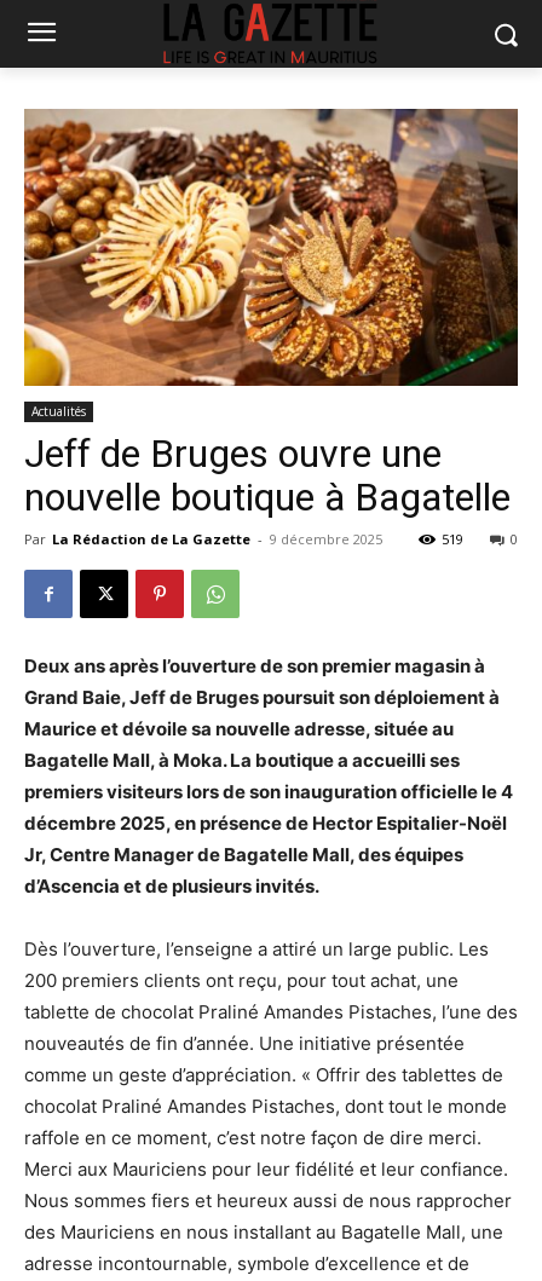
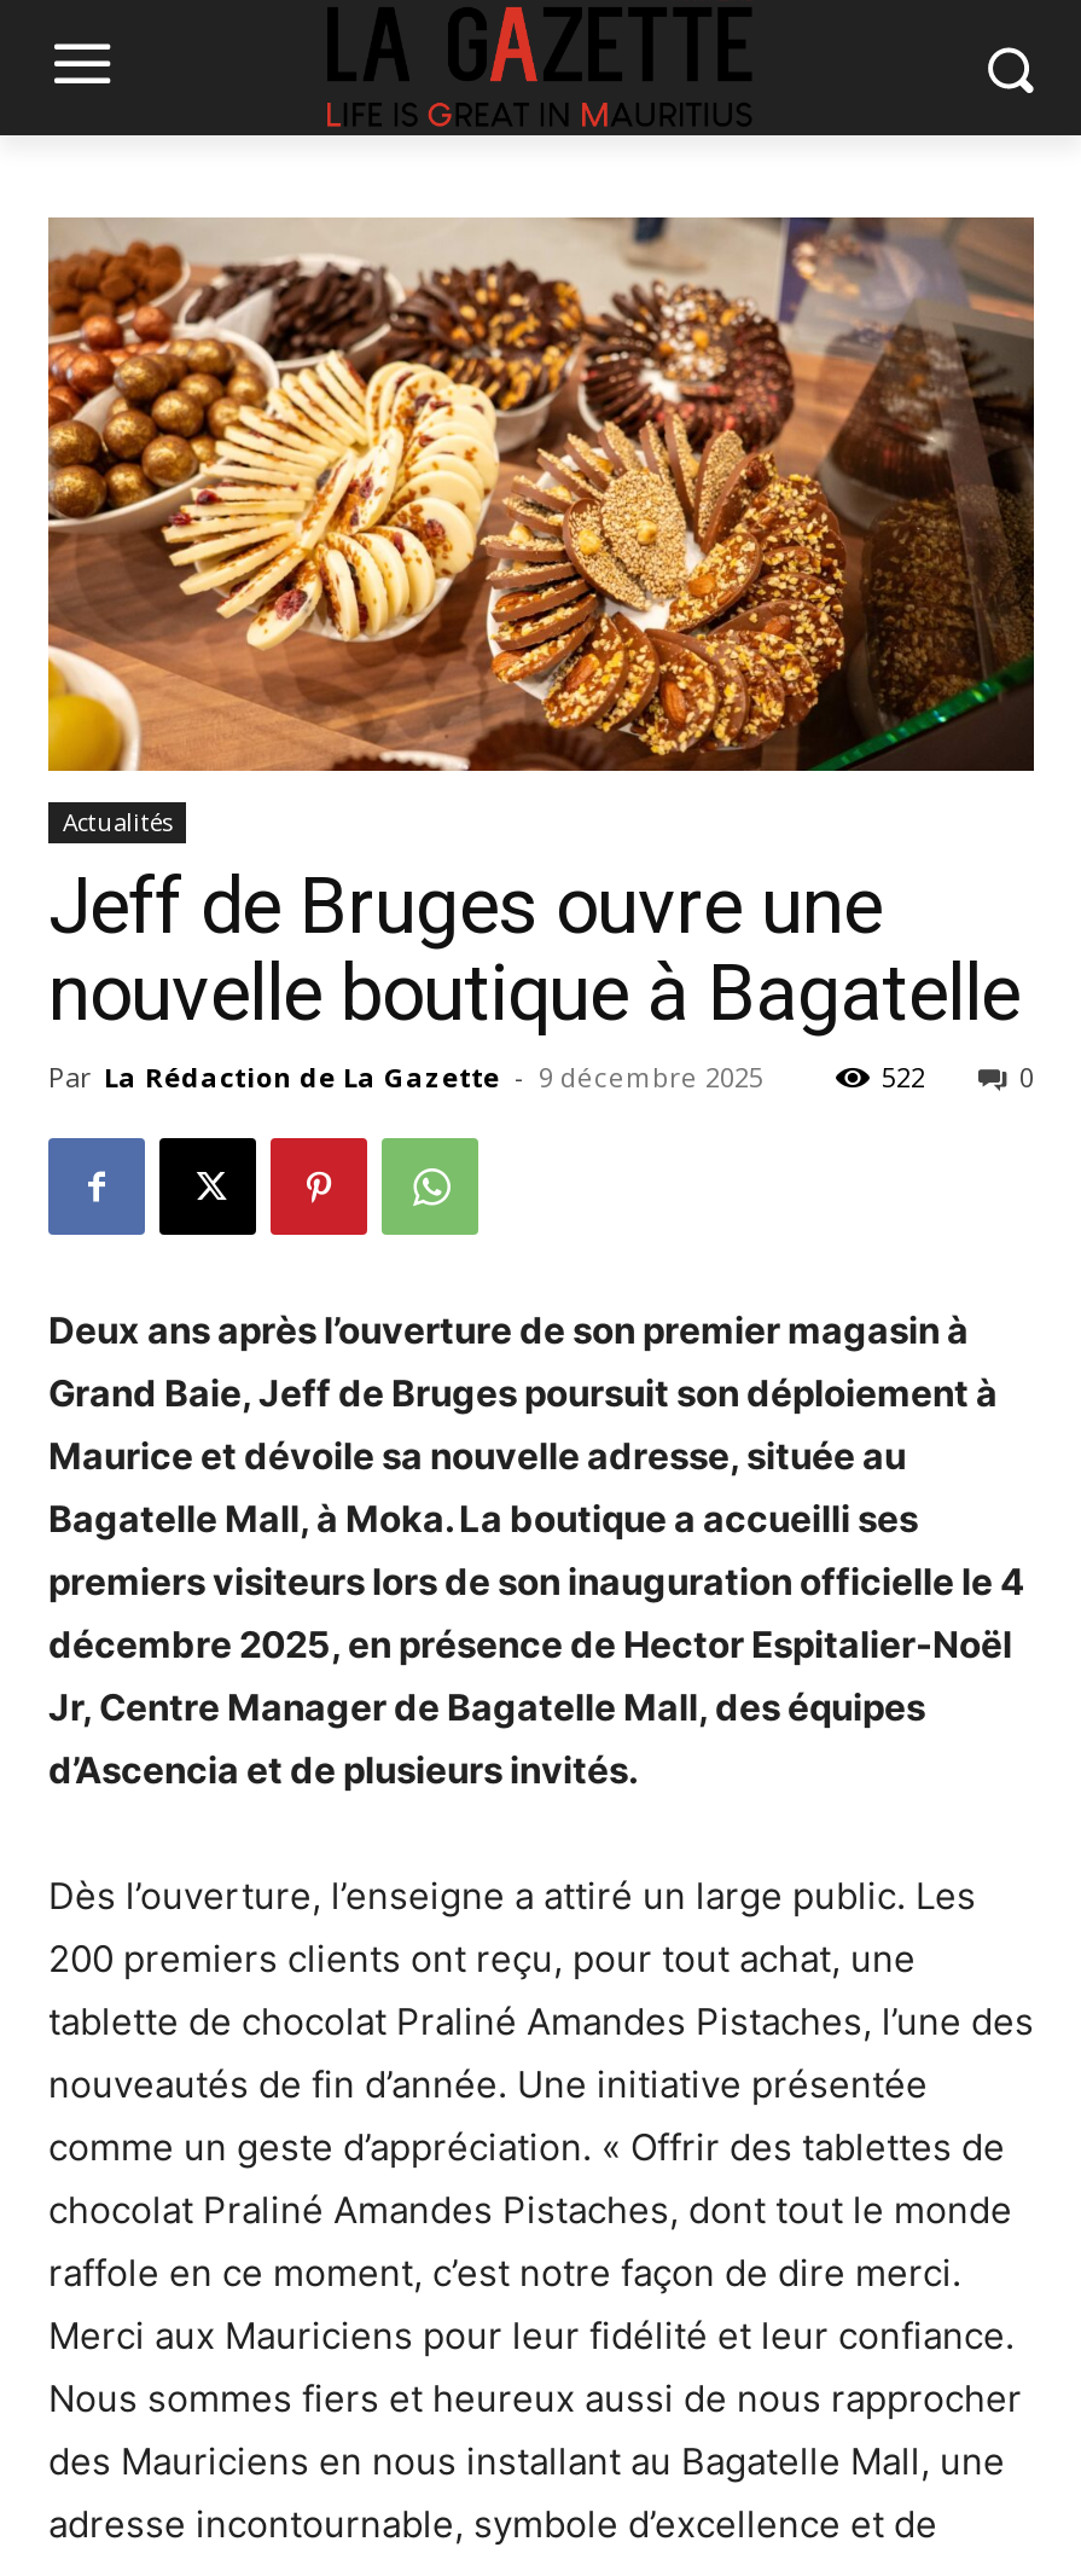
[442,530,463,548] 519 -> [882,1060,925,1096] 522

